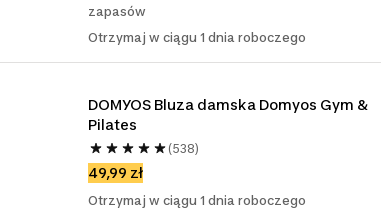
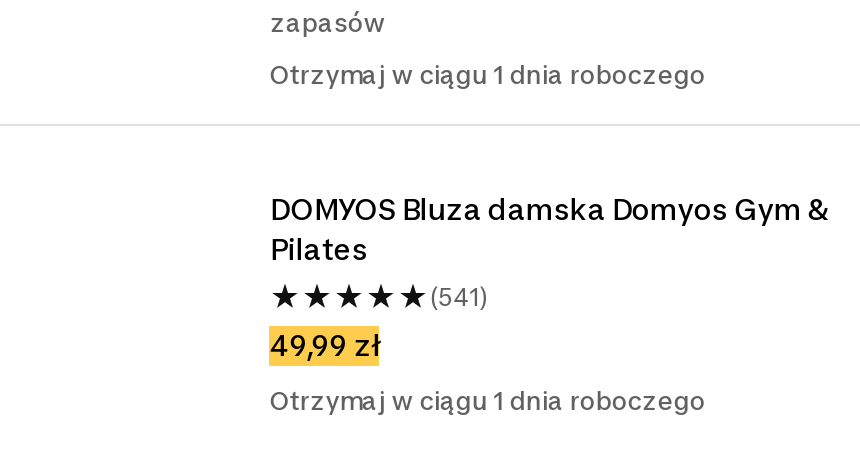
[168,141,199,156] (538) -> [430,281,488,311] (541)

